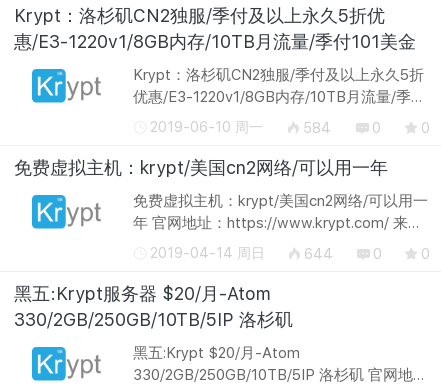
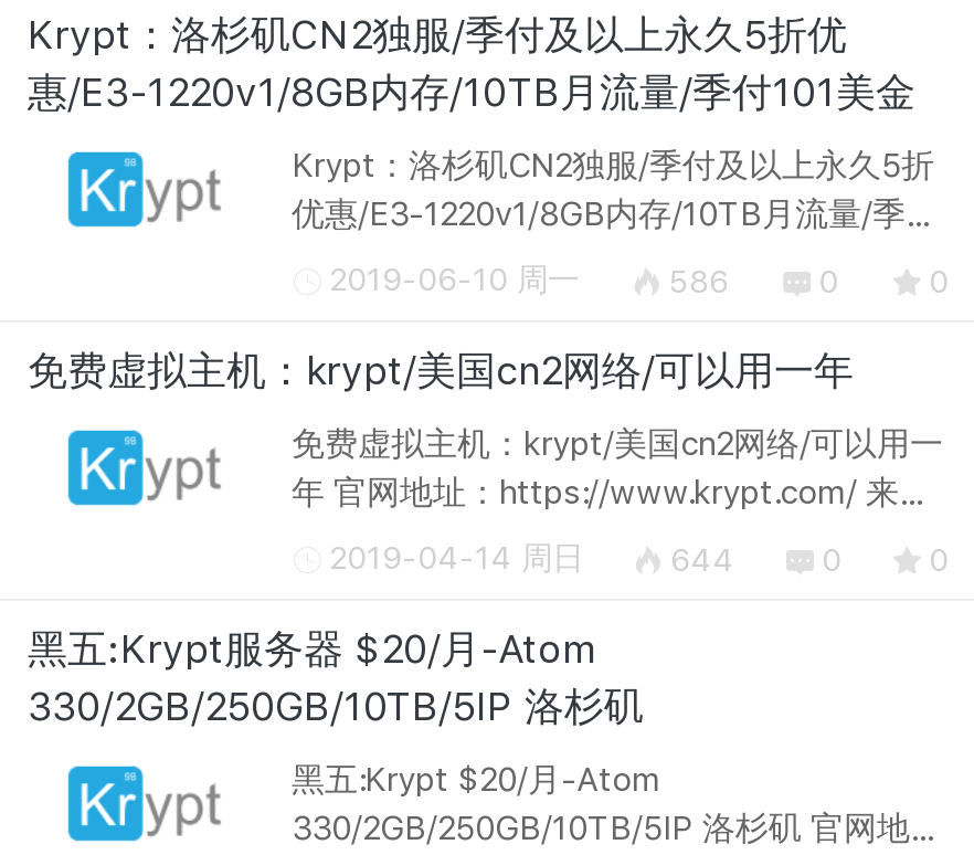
[303,119,331,136] 584 -> [669,263,728,301] 586

